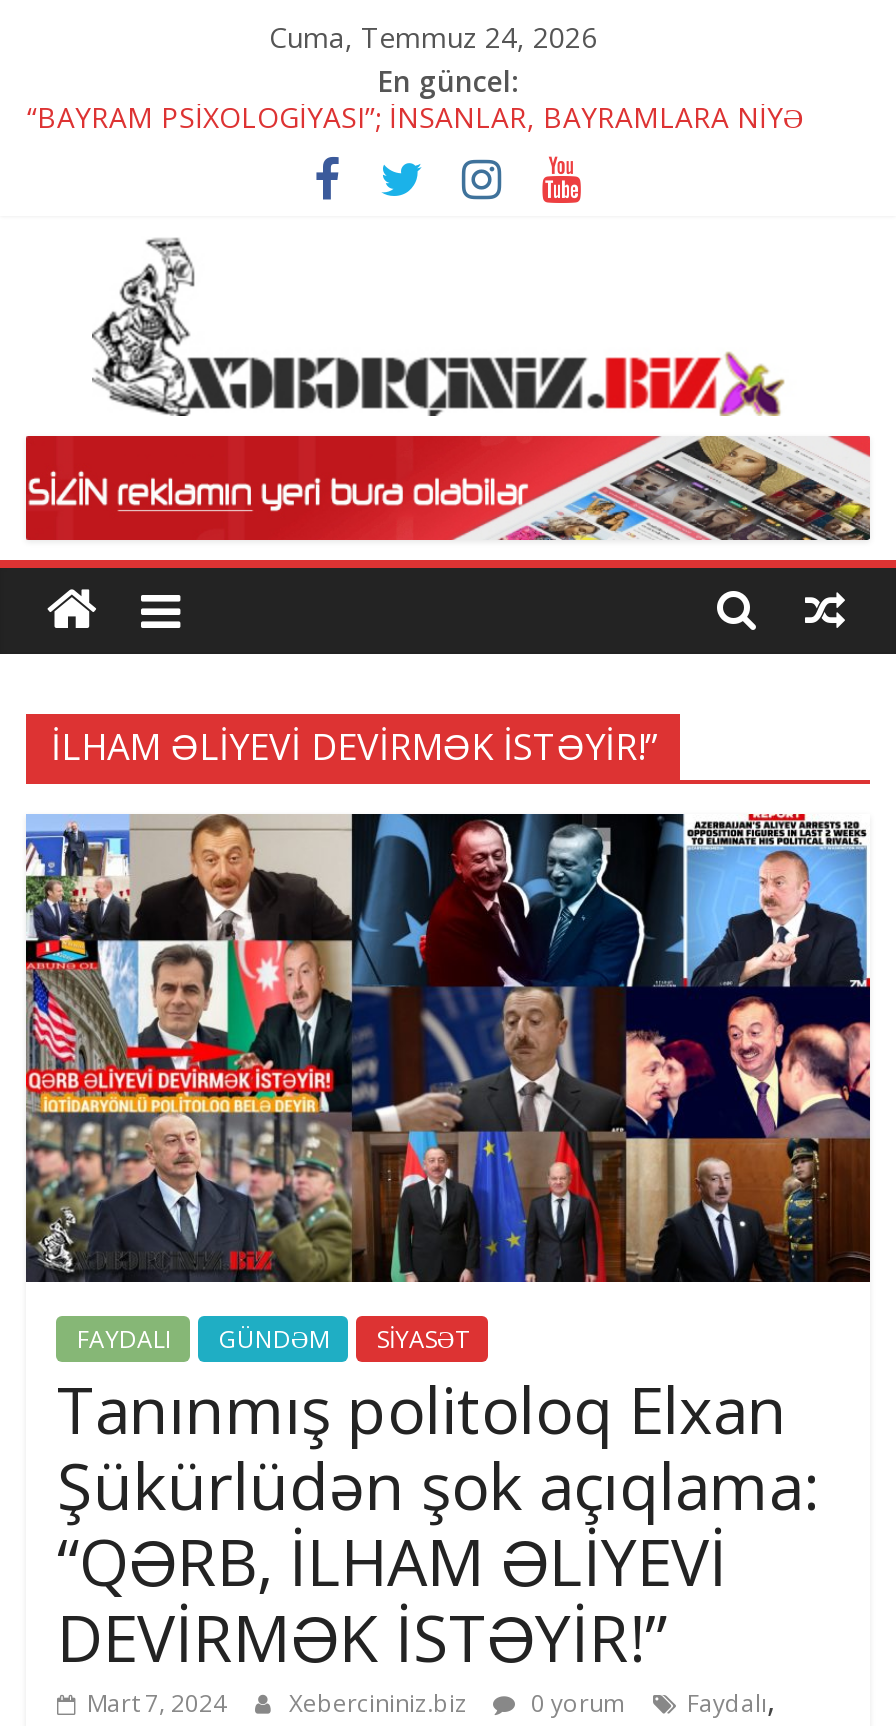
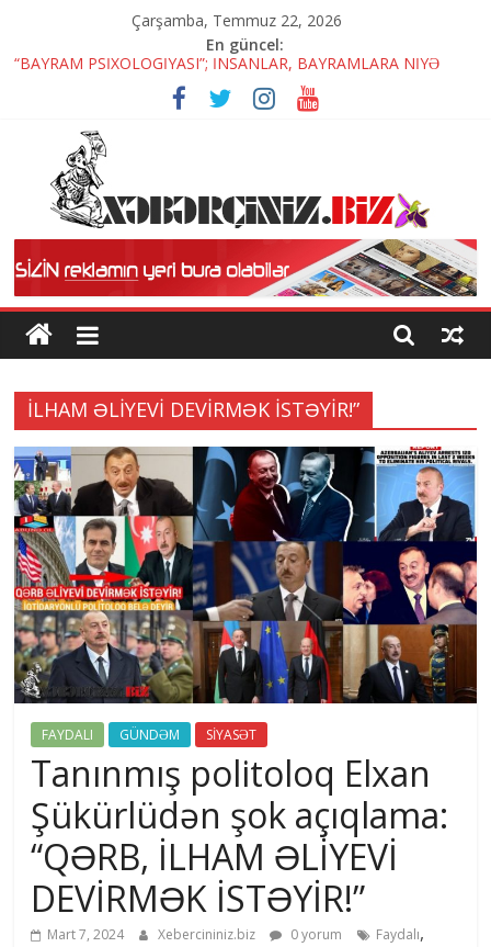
[269,18,597,56] Cuma, Temmuz 24, 2026 -> [132,10,342,31] Çarşamba, Temmuz 22, 2026

